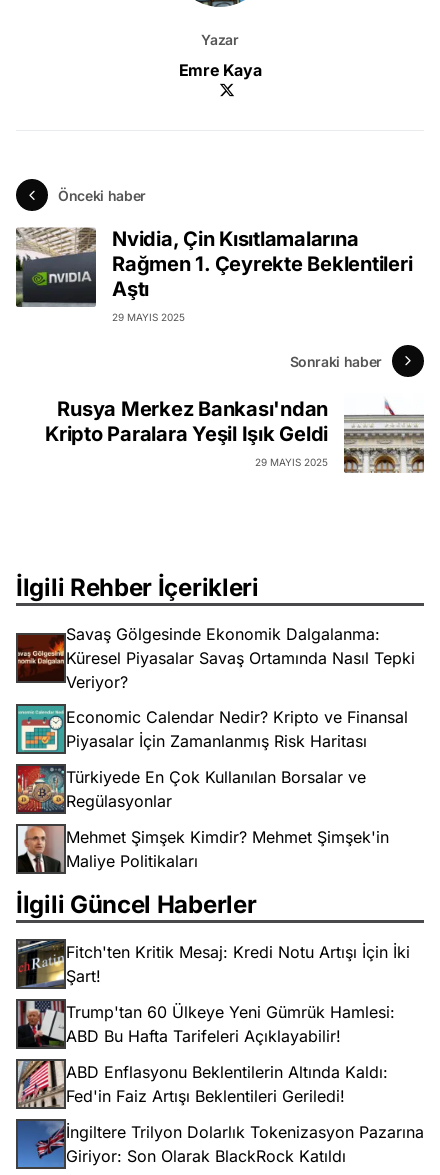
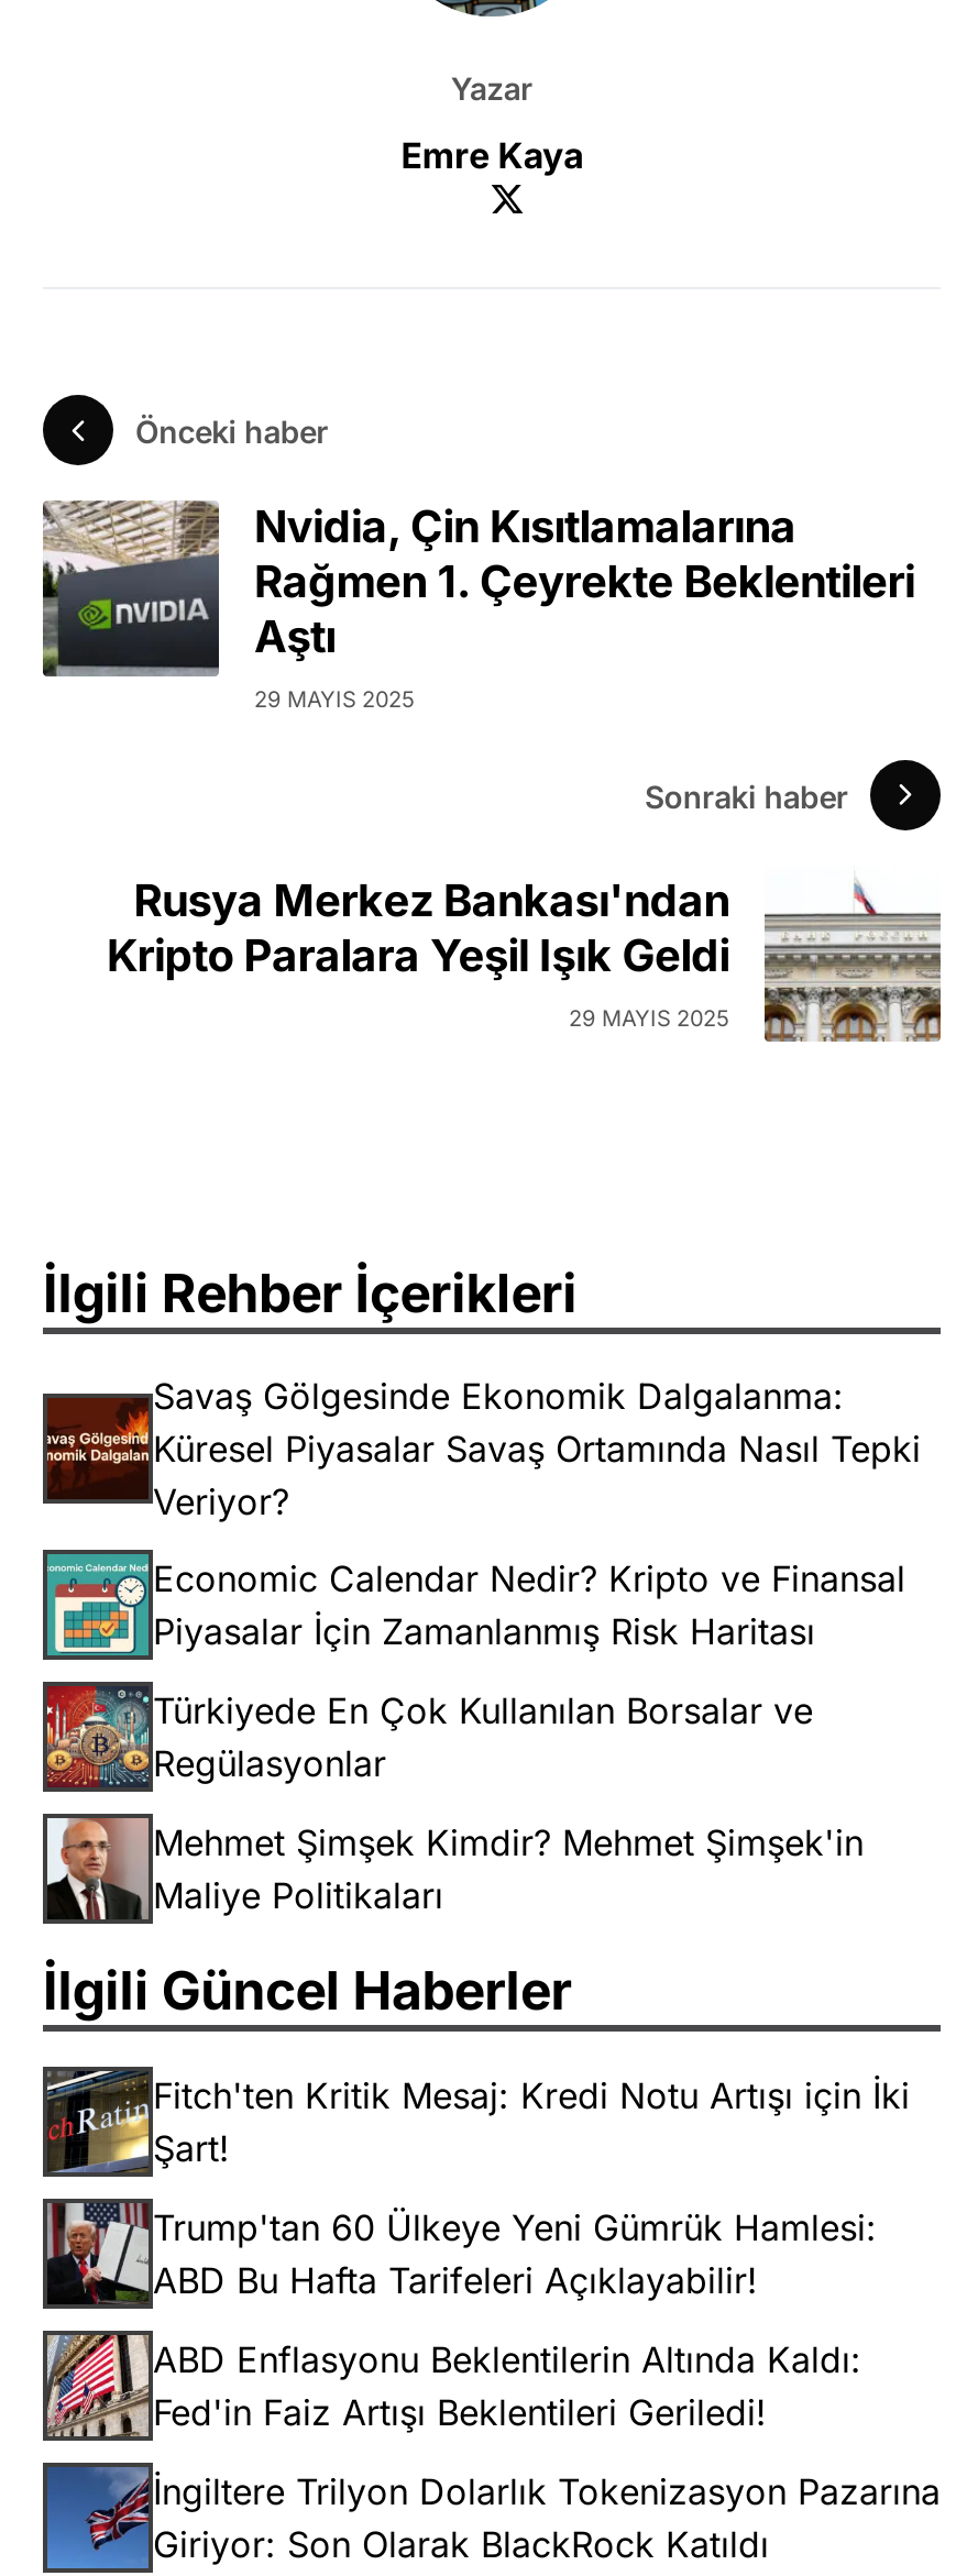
[66,942,410,962] Fitch'ten Kritik Mesaj: Kredi Notu Artışı İçin İki -> [153,2073,910,2117] Fitch'ten Kritik Mesaj: Kredi Notu Artışı için İki

